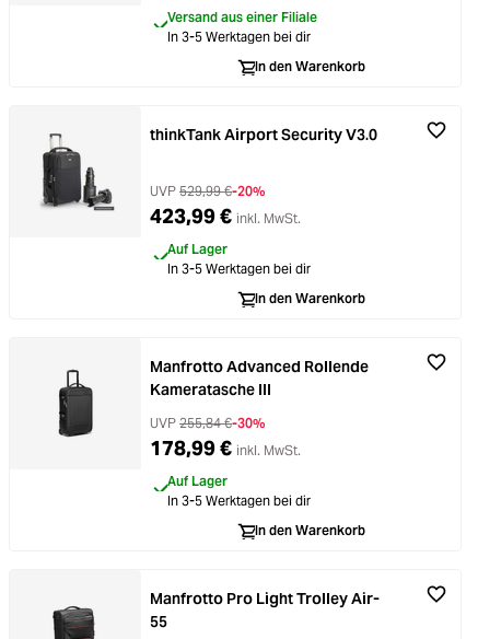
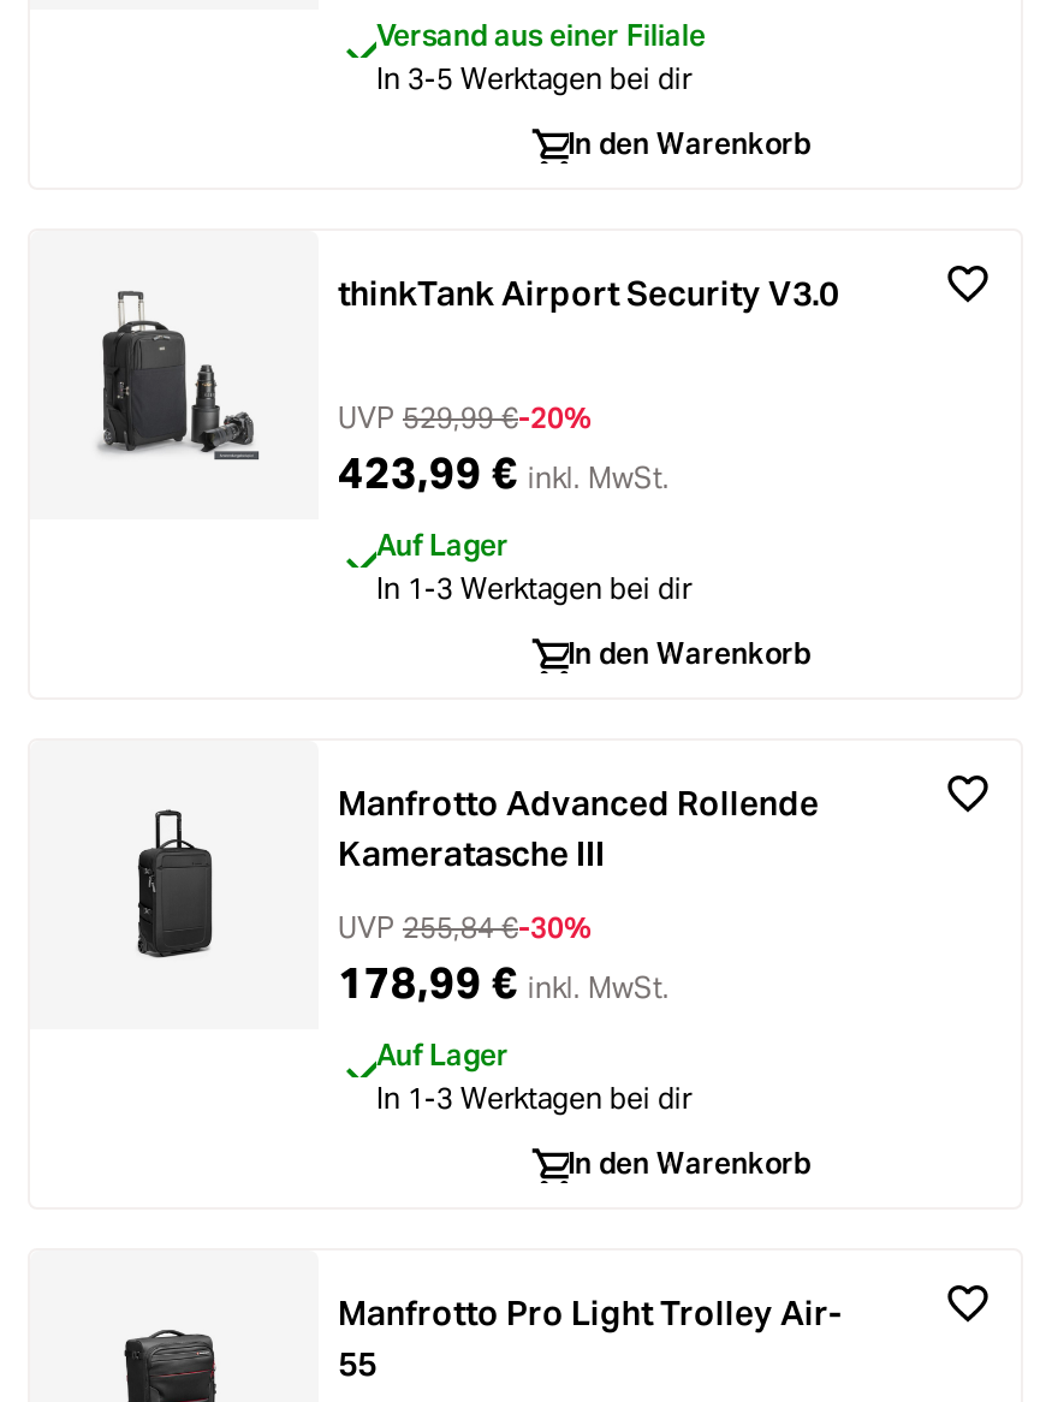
[167,260,311,277] In 3-5 Werktagen bei dir -> [376,570,691,606] In 1-3 Werktagen bei dir
[167,492,311,509] In 3-5 Werktagen bei dir -> [376,1080,691,1116] In 1-3 Werktagen bei dir

